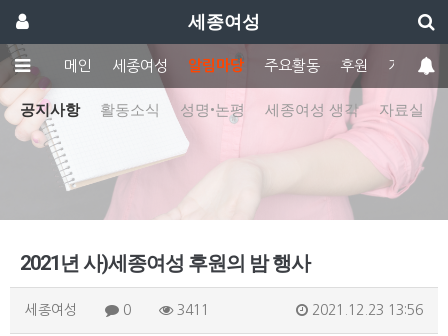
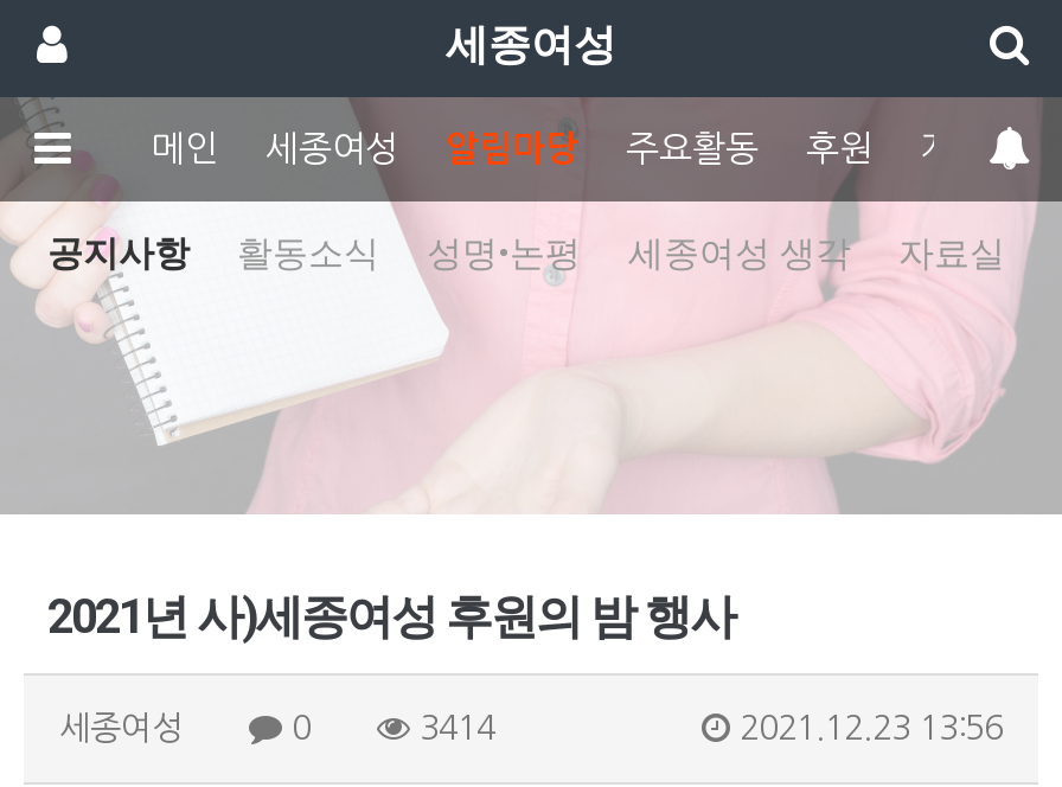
[173,303,209,317] 3411 -> [410,711,495,744] 3414

